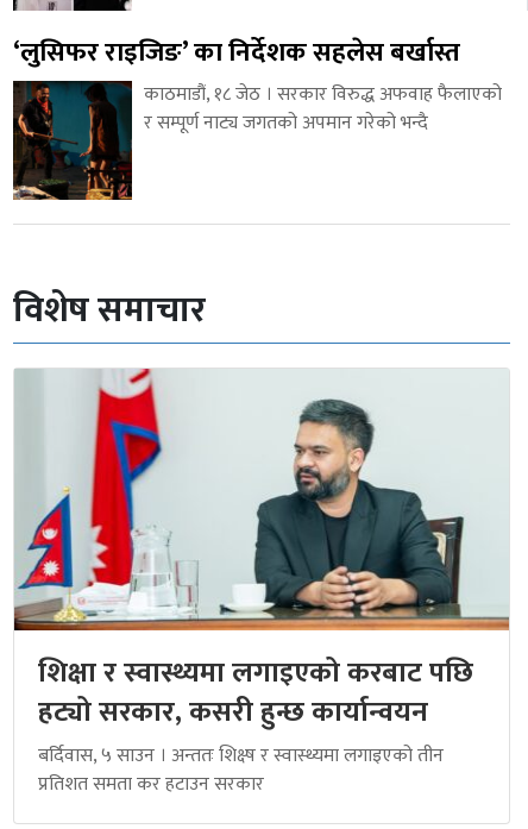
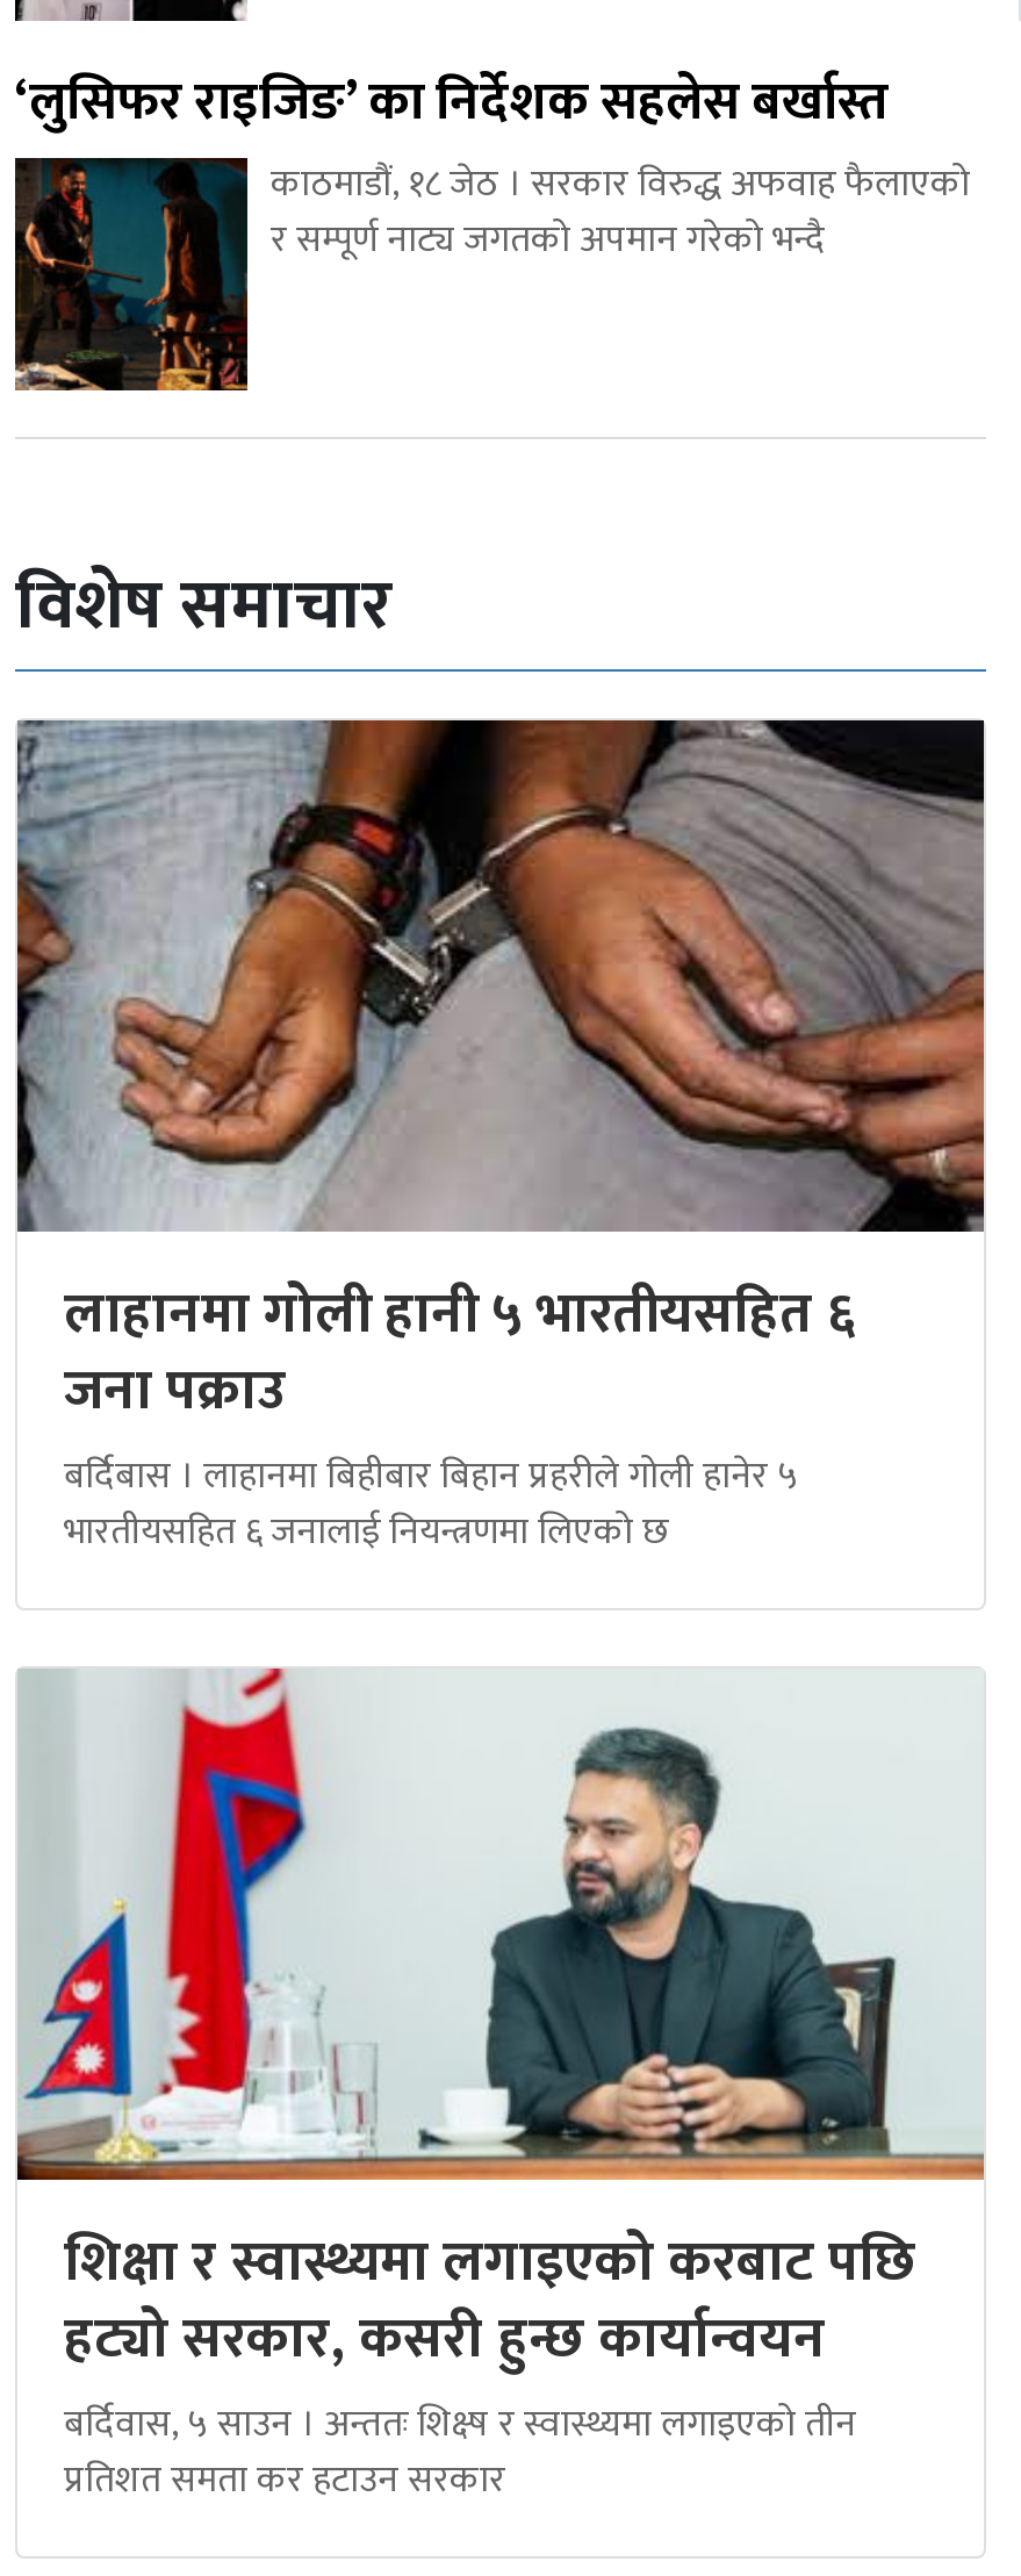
none -> [15,718,986,1565] [image] | लाहानमा गोली हानी ५ भारतीयसहित ६ | जना पक्राउ | बर्दिबास । लाहानमा बिहीबार बिहान प्रहरीले गोली हानेर ५ | भारतीयसहित ६ जनालाई नियन्त्रणमा लिएको छ

